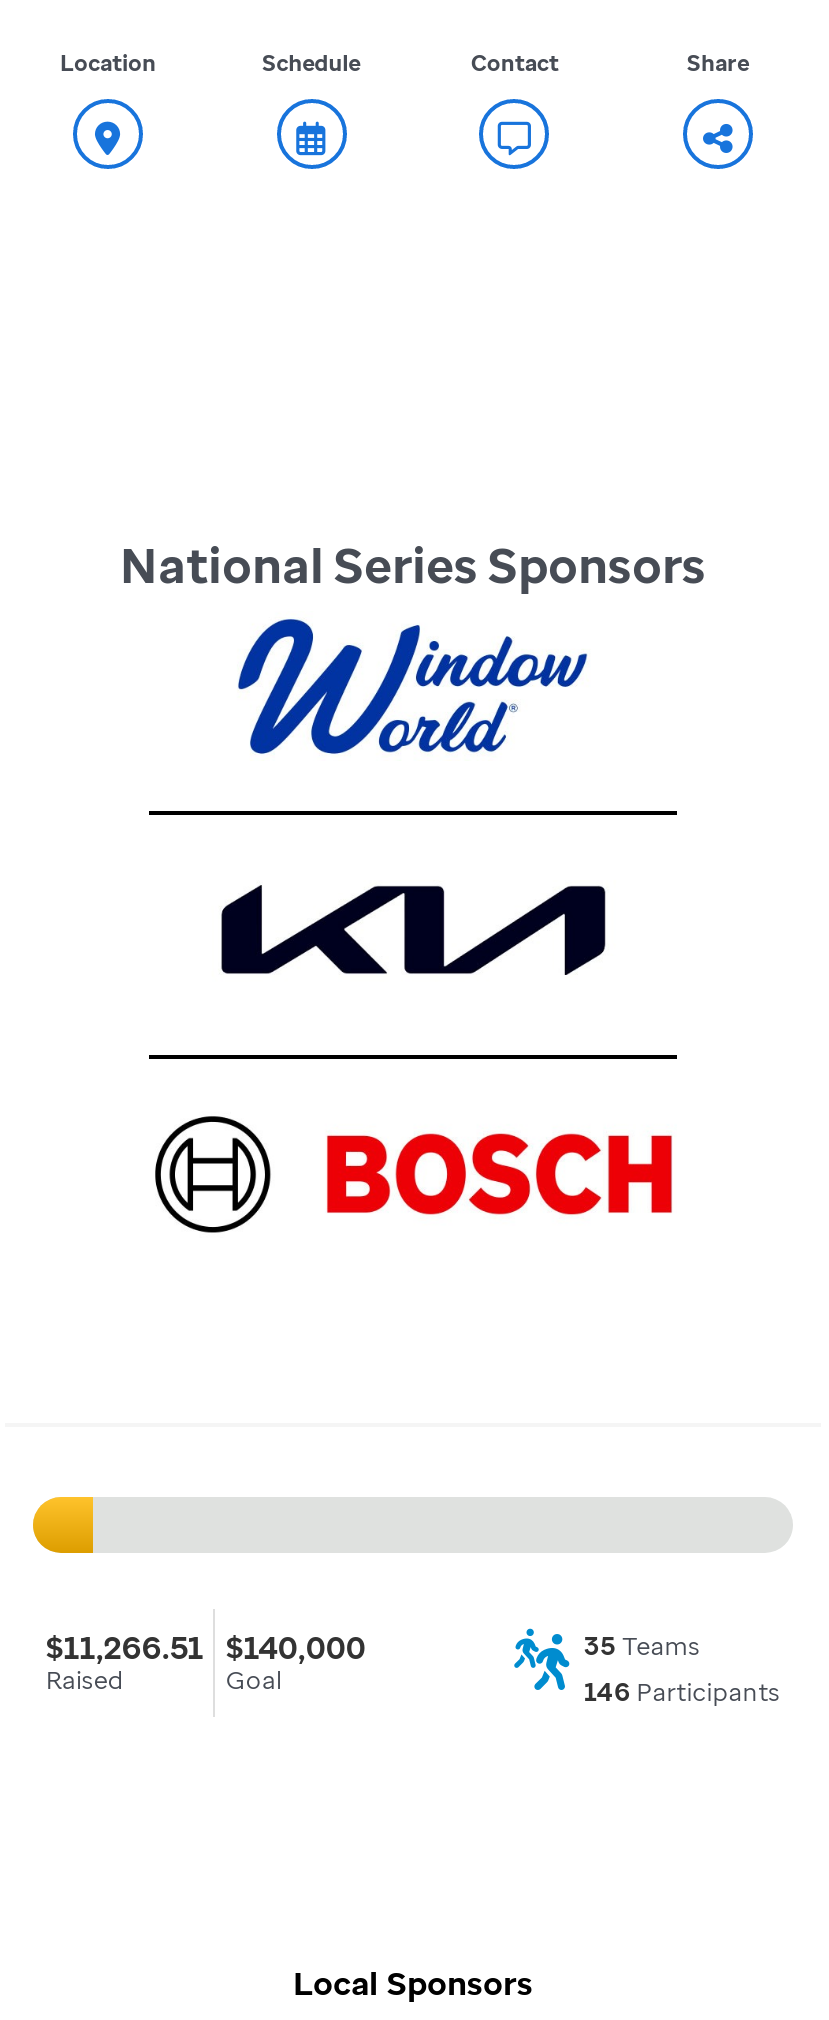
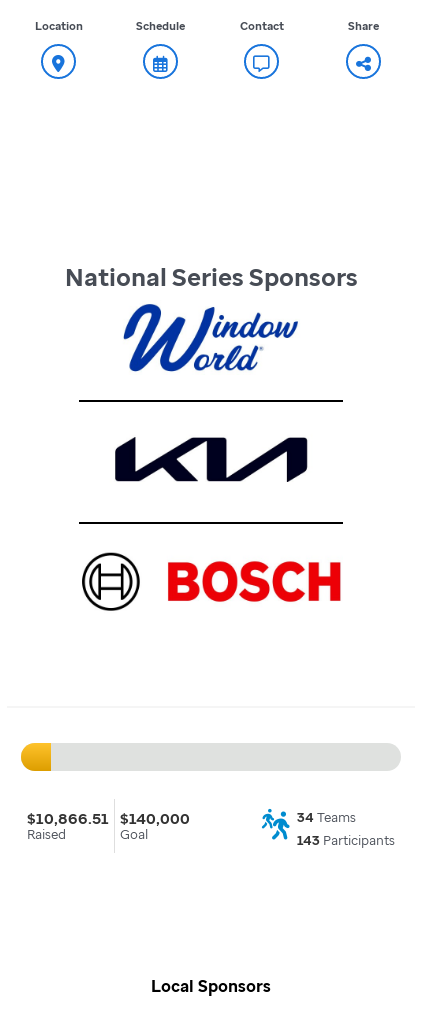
[46,1627,366,1667] $11,266.51 $140,000 -> [27,808,190,828] $10,866.51 $140,000
[584,1629,700,1663] 35 Teams -> [297,809,356,826] 34 Teams
[584,1676,780,1710] 146 Participants -> [297,832,395,849] 143 Participants

